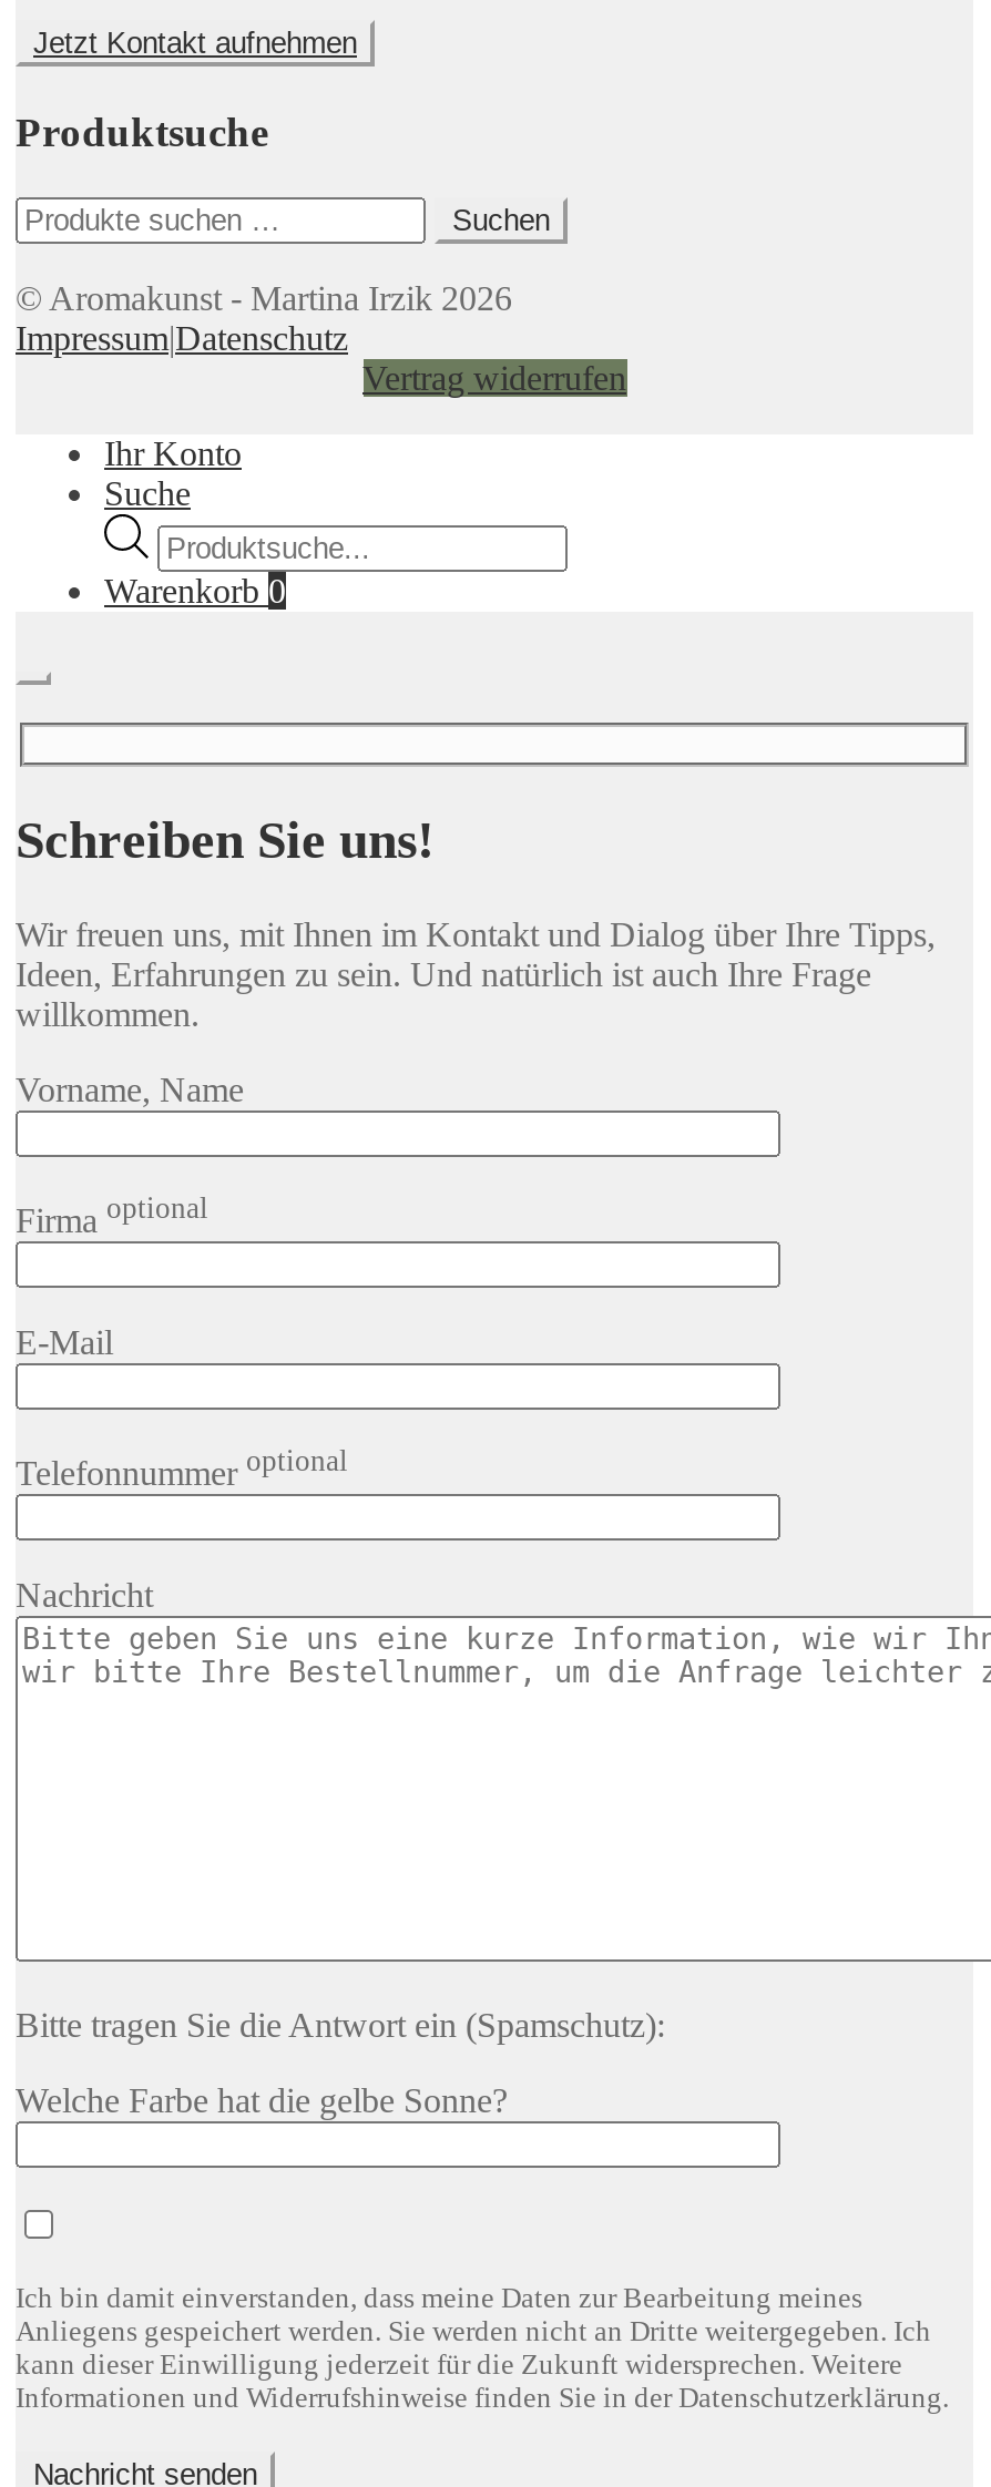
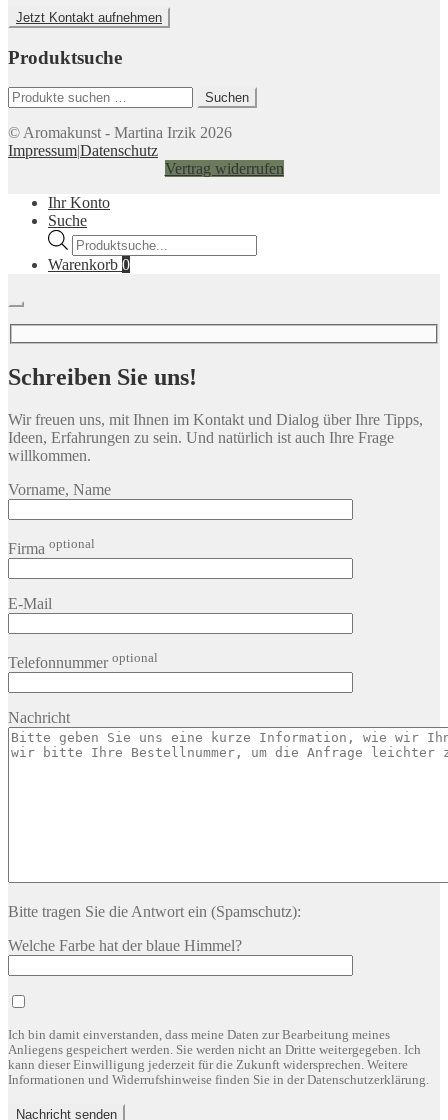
[16,2082,508,2120] Welche Farbe hat die gelbe Sonne? -> [8,937,242,954] Welche Farbe hat der blaue Himmel?

